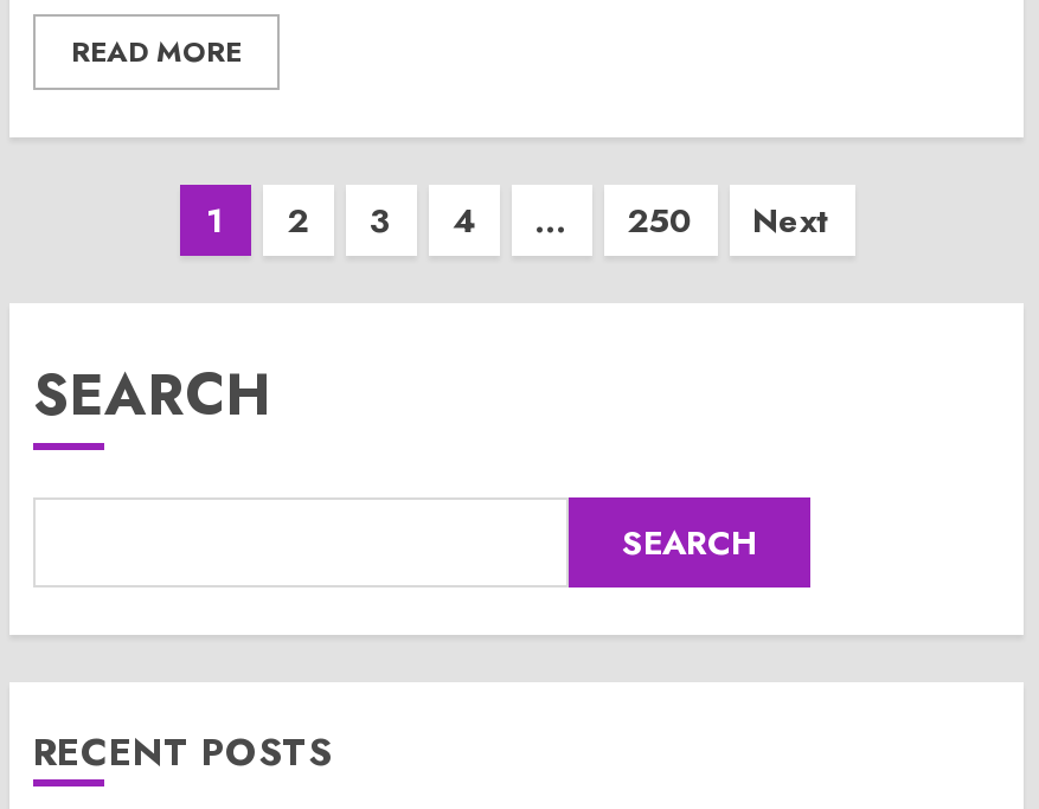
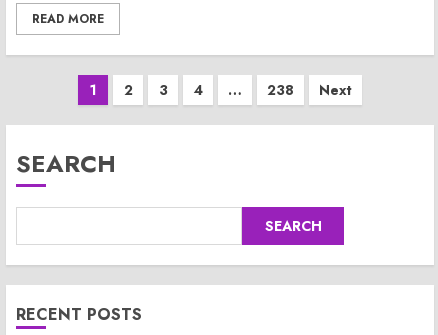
[627,197,693,244] 250 -> [267,80,294,100] 238

